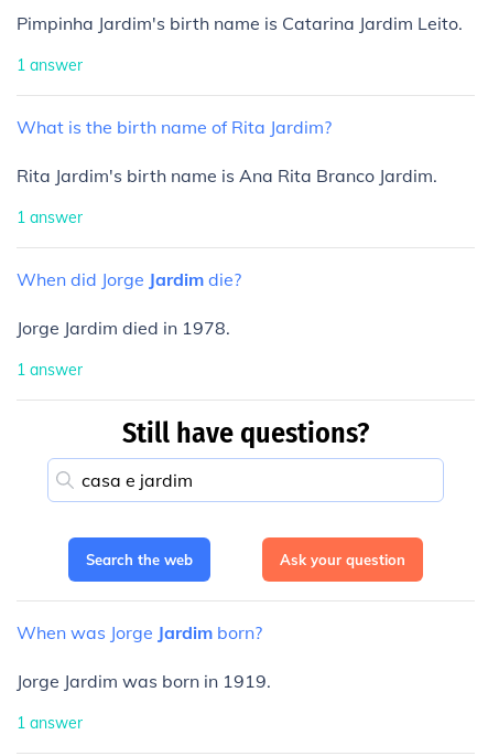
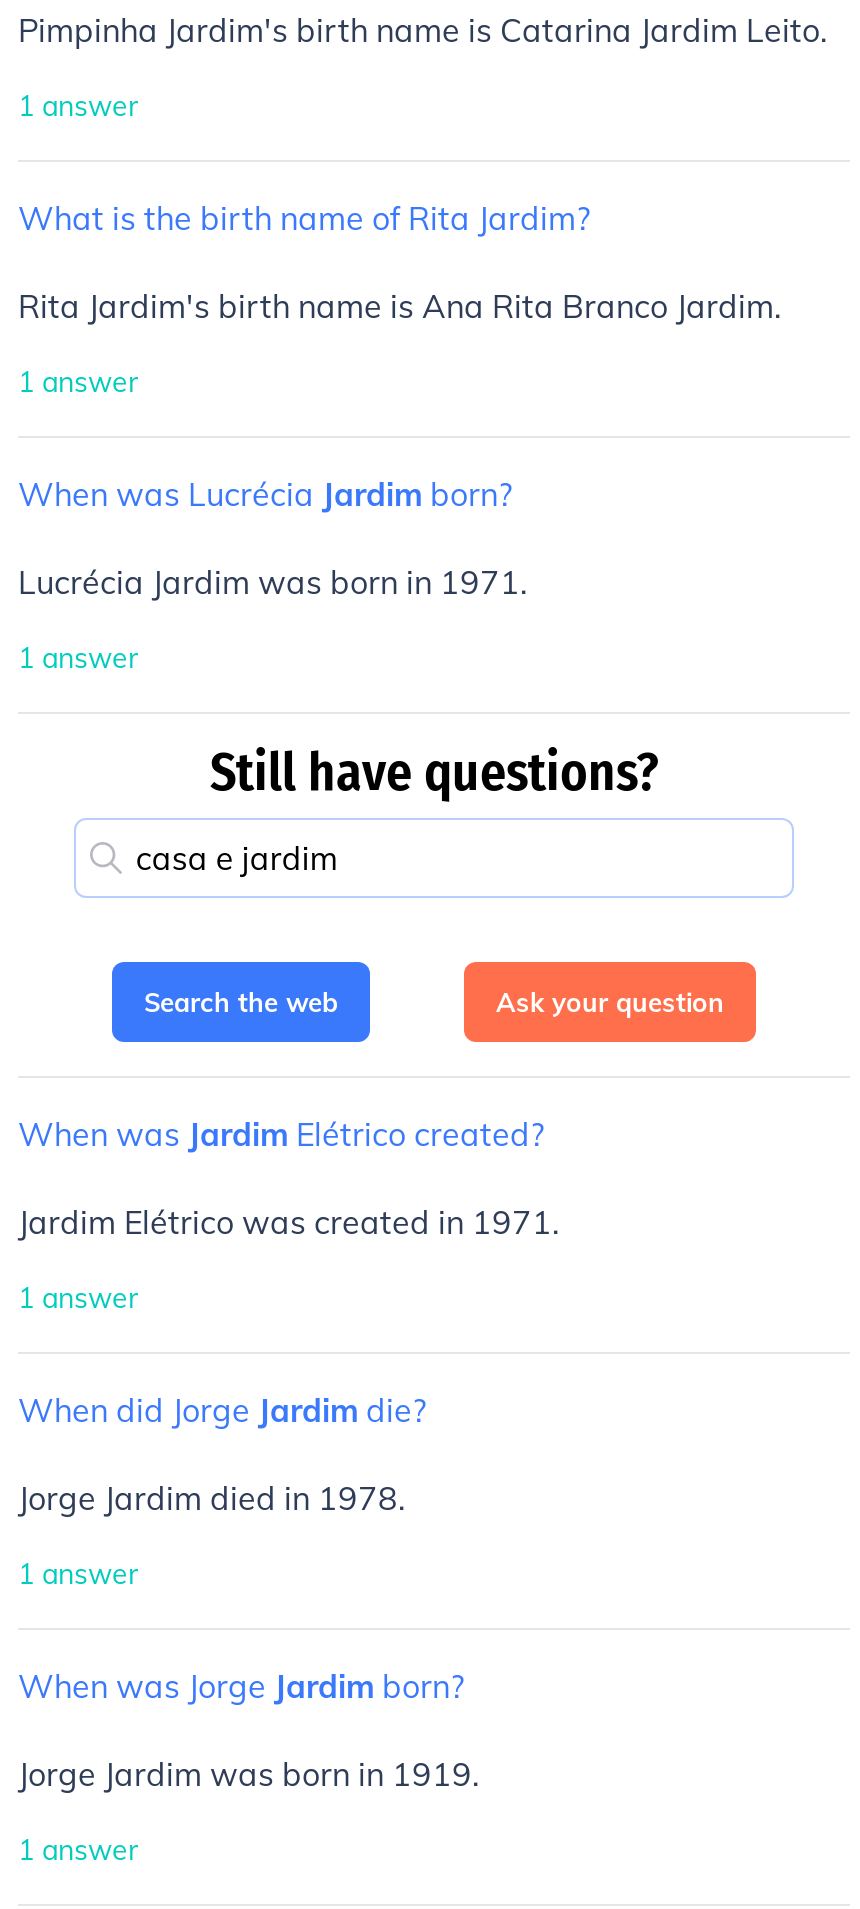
none -> [18,474,512,514] When was Lucrécia Jardim born?
none -> [18,562,528,602] Lucrécia Jardim was born in 1971.
moved [17,268,241,290] -> [18,1390,426,1430]: When did Jorge Jardim die?
moved [17,317,230,339] -> [18,1478,406,1518]: Jorge Jardim died in 1978.
none -> [18,1114,560,1592] When was Jardim Elétrico created? | Jardim Elétrico was created in 1971. | 1 answer | 1 answer

